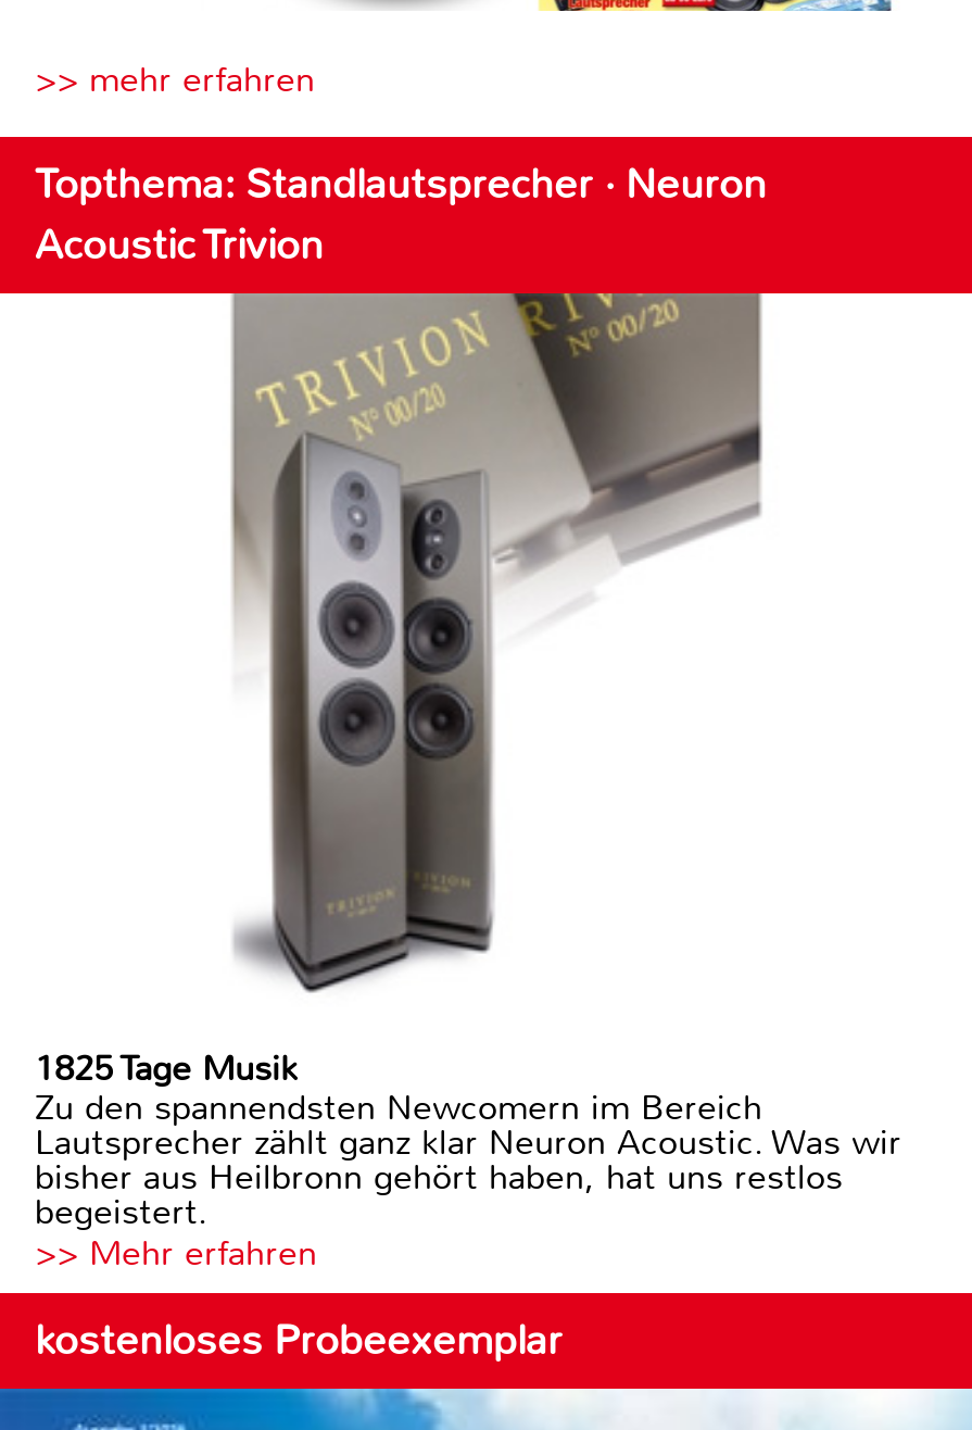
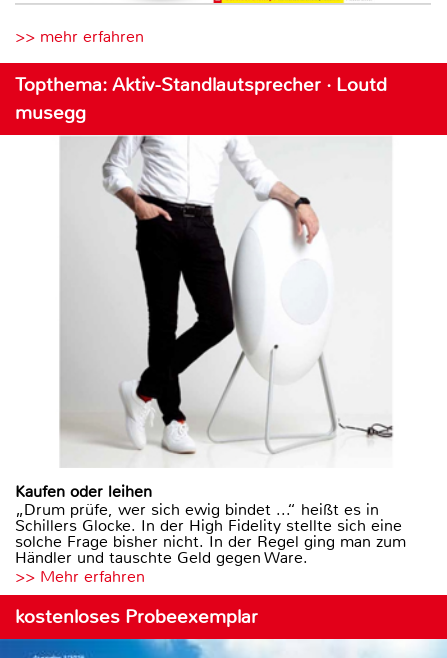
[35,157,767,273] Topthema: Standlautsprecher · Neuron | Acoustic Trivion -> [15,72,387,125] Topthema: Aktiv-Standlautsprecher · Loutd | musegg
[35,291,901,1235] [image] | 1825 Tage Musik | Zu den spannendsten Newcomern im Bereich | Lautsprecher zählt ganz klar Neuron Acoustic. Was wir | bisher aus Heilbronn gehört haben, hat uns restlos | begeistert. -> [15,134,406,568] [image] | Kaufen oder leihen | „Drum prüfe, wer sich ewig bindet ...“ heißt es in | Schillers Glocke. In der High Fidelity stellte sich eine | solche Frage bisher nicht. In der Regel ging man zum | Händler und tauschte Geld gegen Ware.

